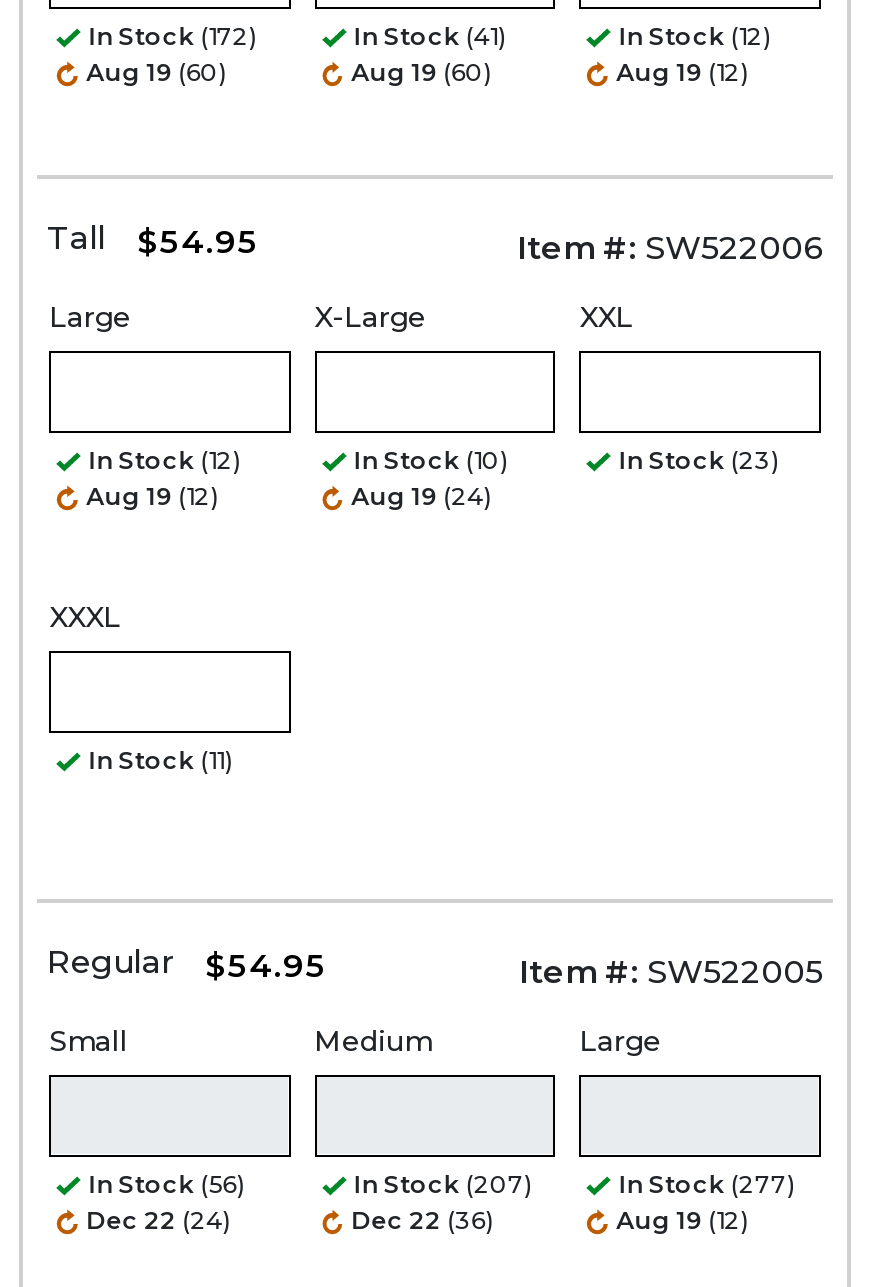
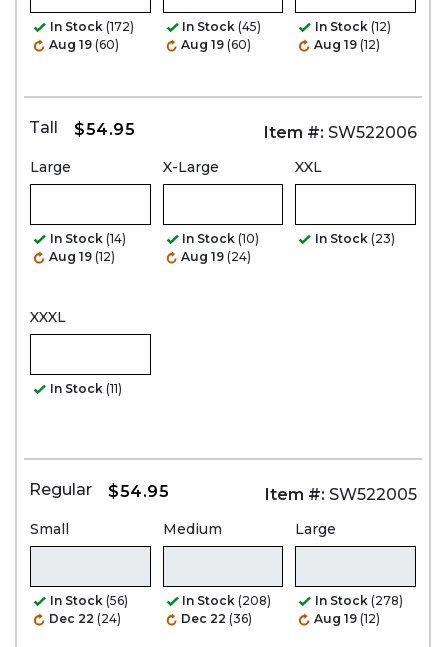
[354,20,506,50] In Stock (41) -> [182,19,261,34] In Stock (45)
[89,444,241,474] In Stock (12) -> [50,231,126,246] In Stock (14)
[354,1168,532,1198] In Stock (207) -> [182,593,271,608] In Stock (208)
[619,1168,795,1198] In Stock (277) -> [315,593,403,608] In Stock (278)

